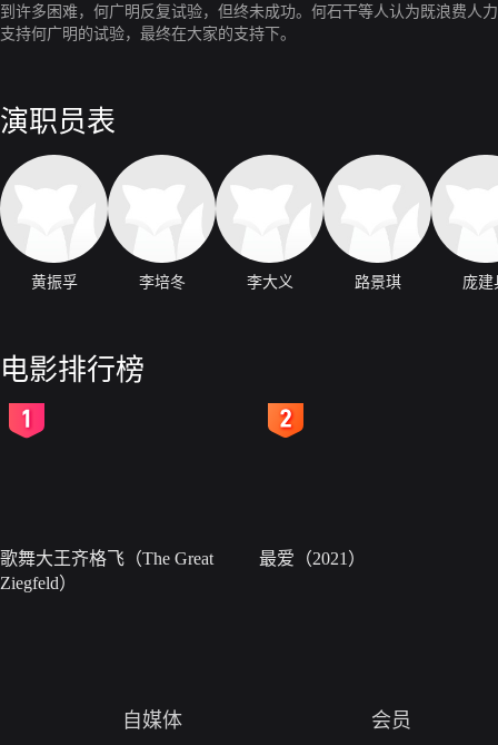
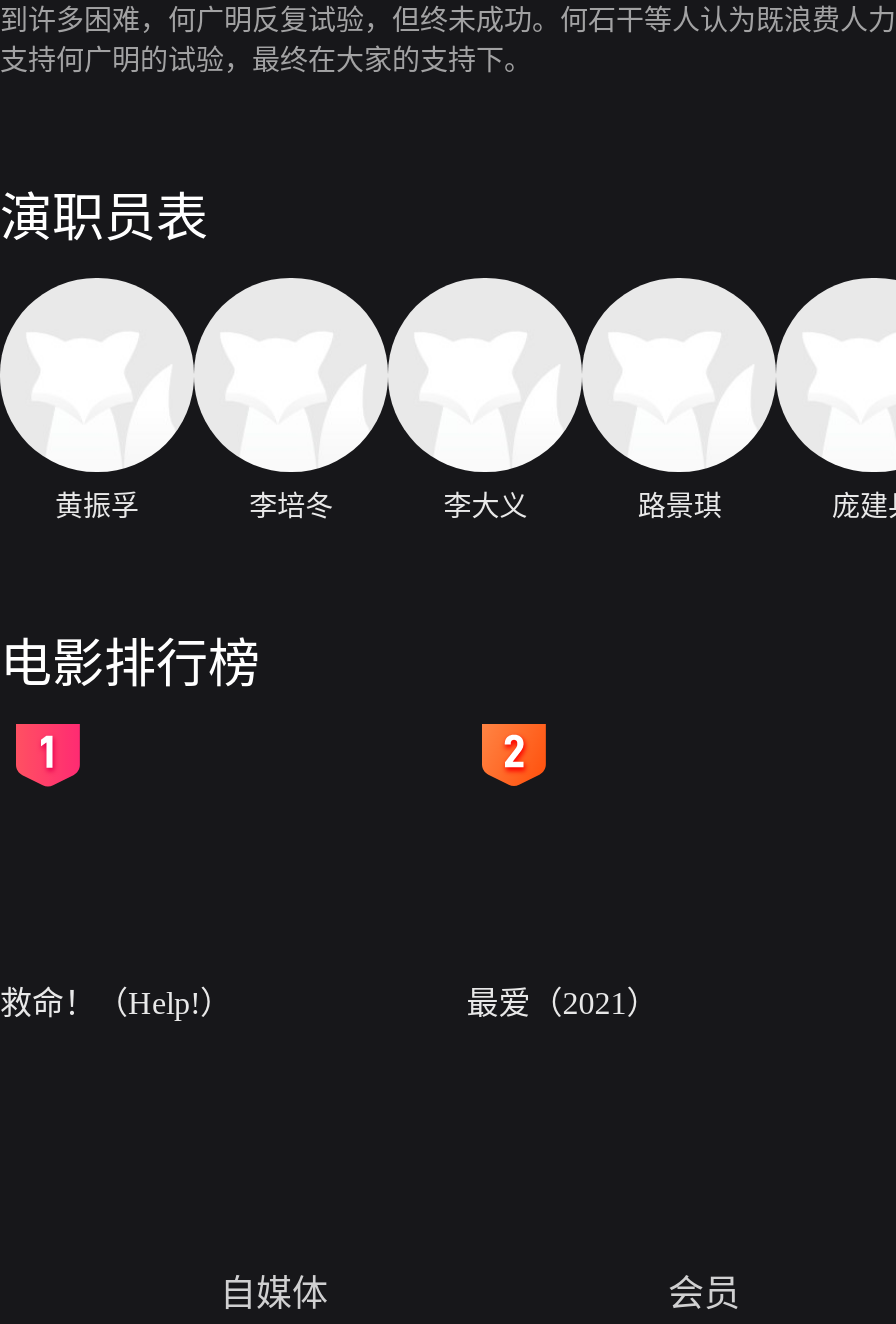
[0,548,213,592] 歌舞大王齐格飞（The Great | Ziegfeld） -> [0,985,232,1019] 救命！（Help!）

